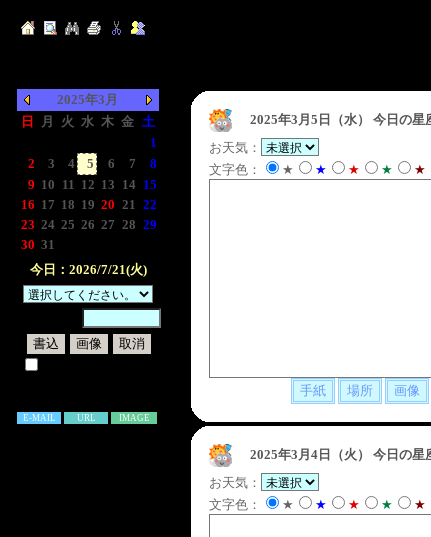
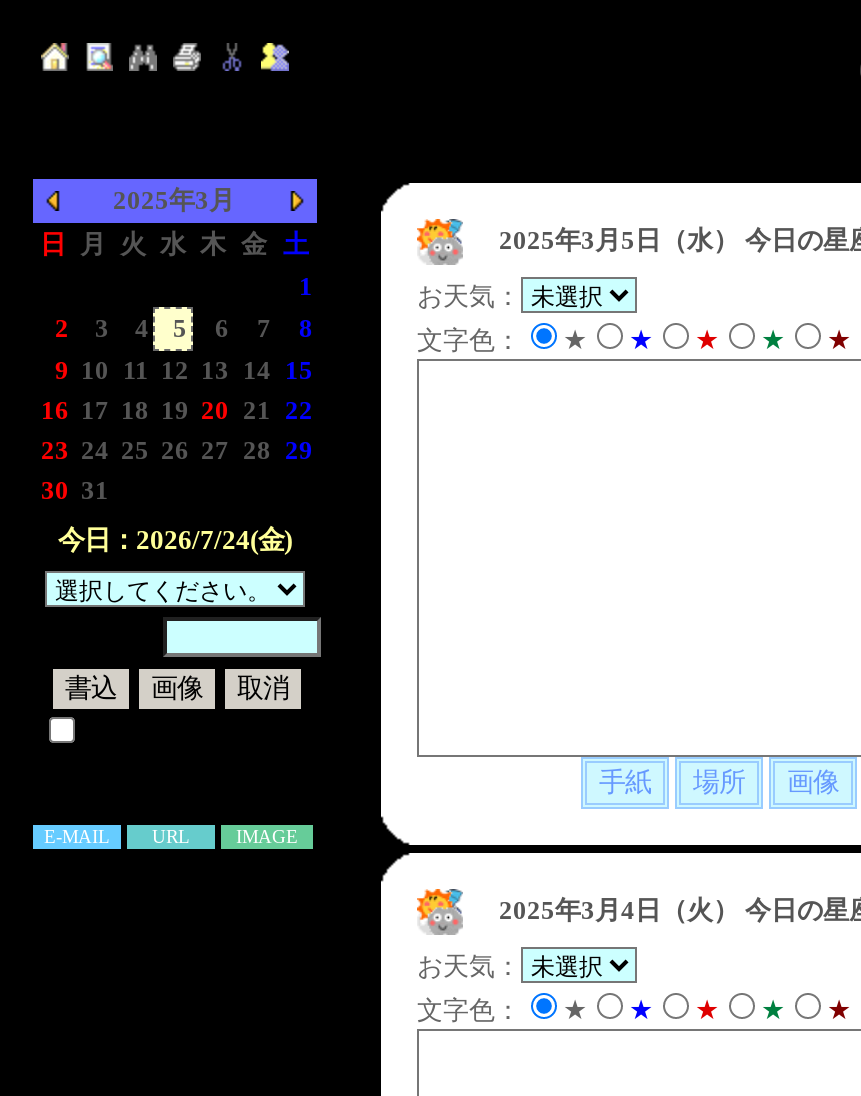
[29,262,146,277] 今日：2026/7/21(火) -> [58,525,292,555] 今日：2026/7/24(金)

